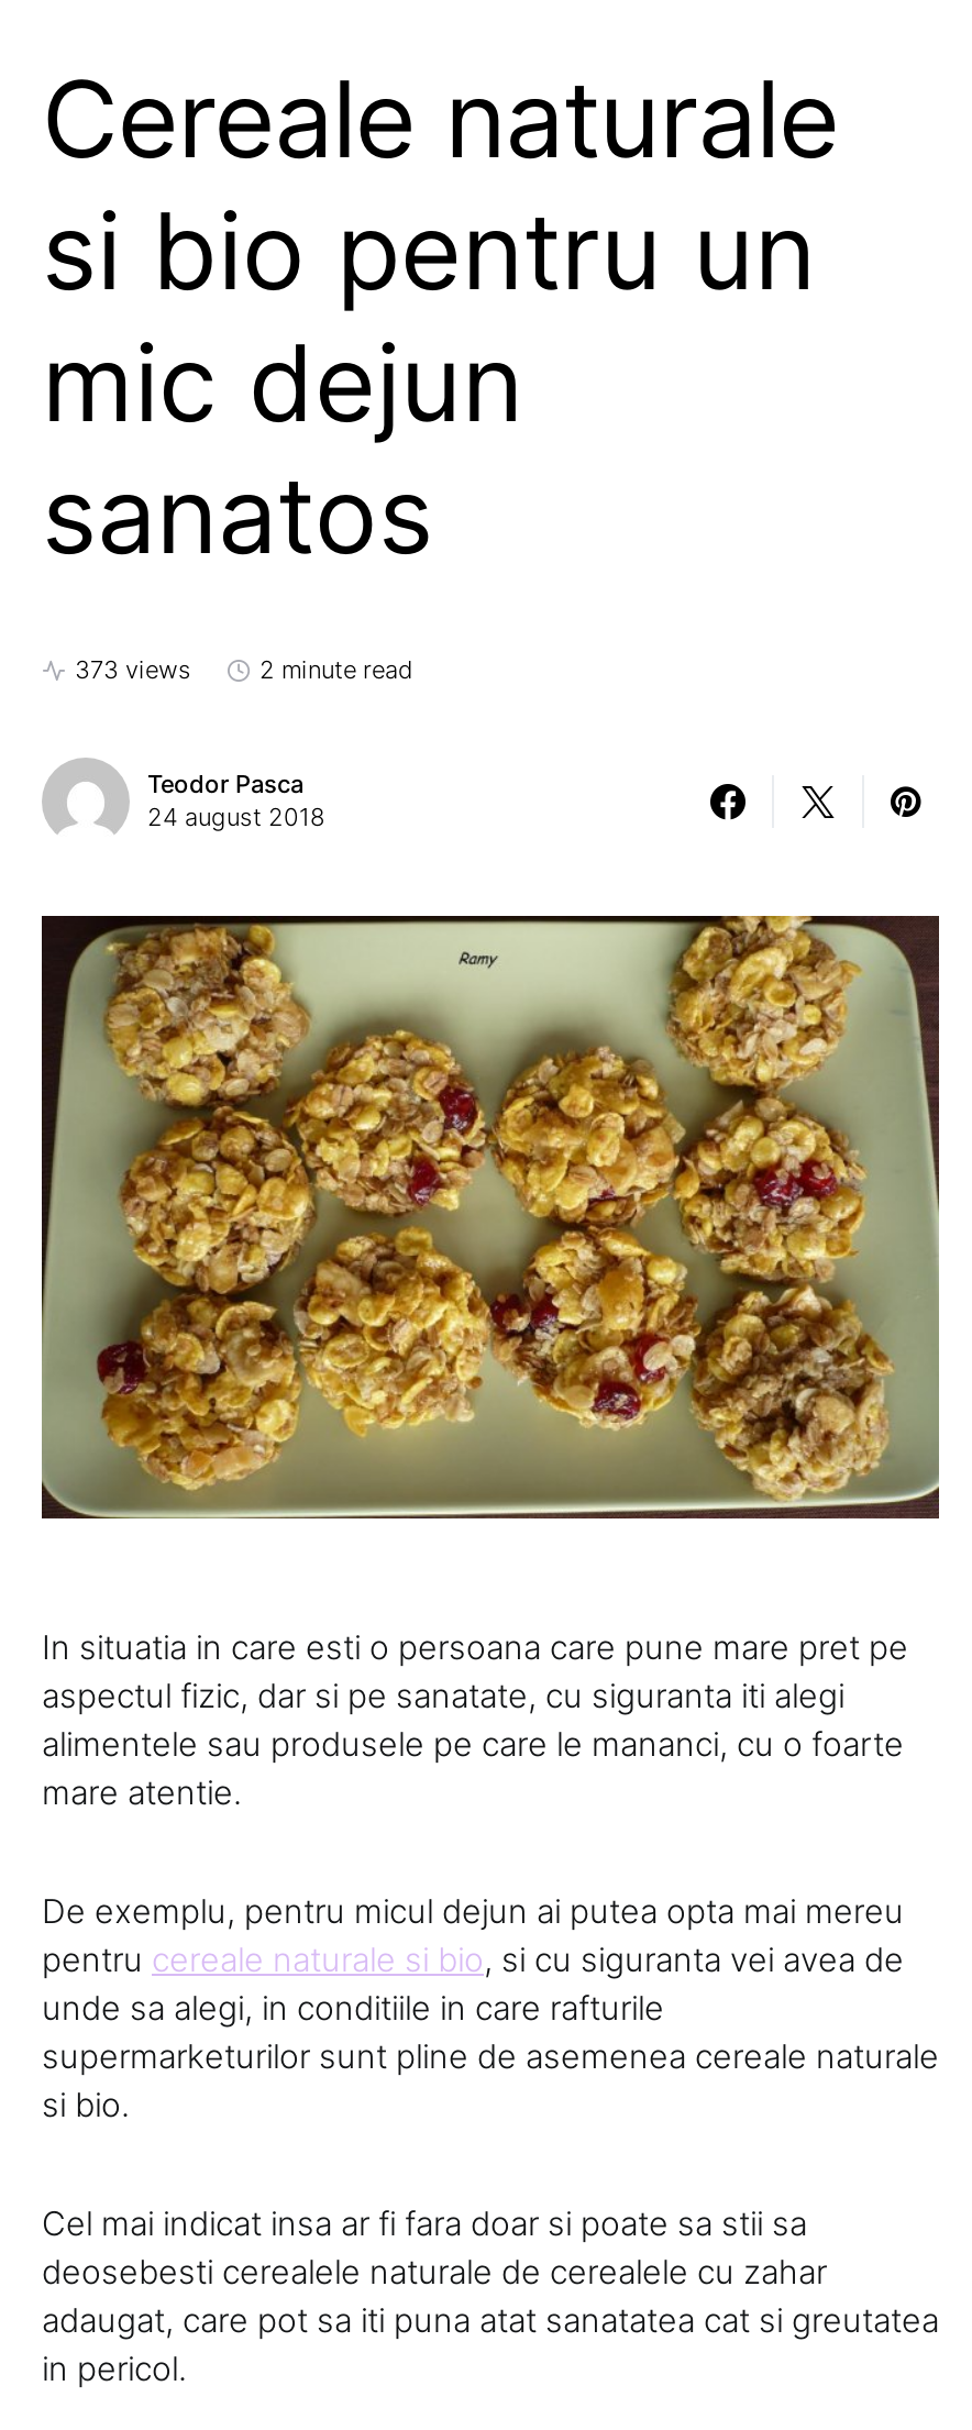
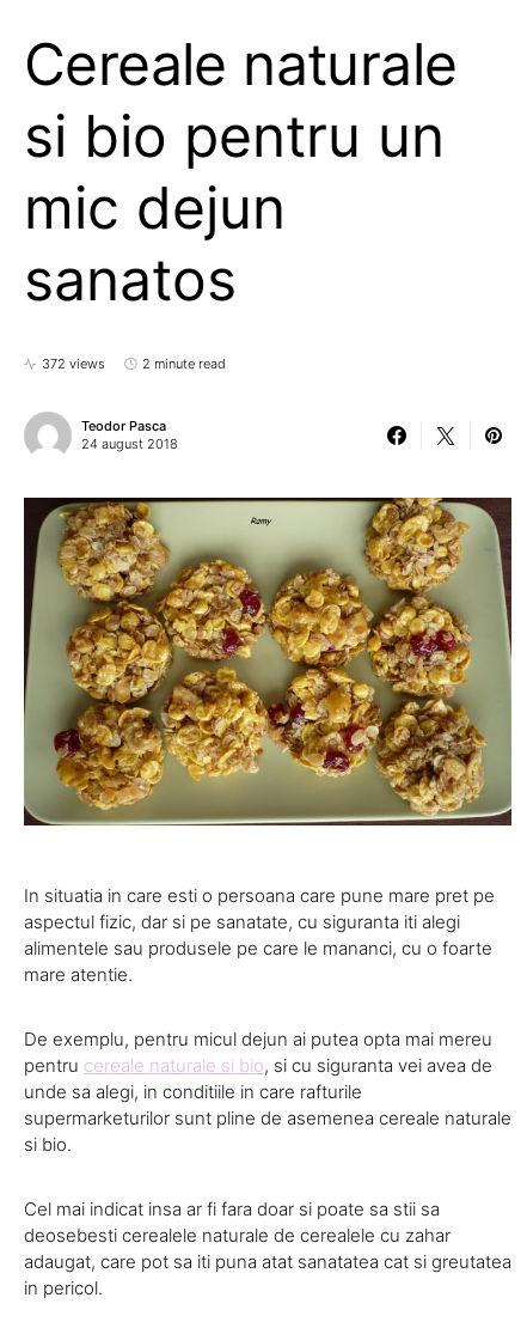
[75,654,191,685] 373 views -> [42,355,105,372] 372 views

